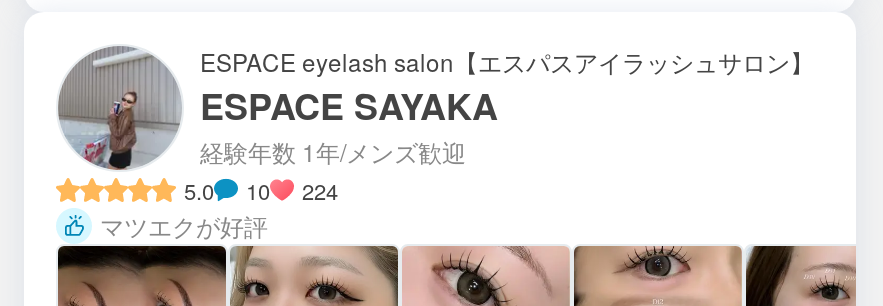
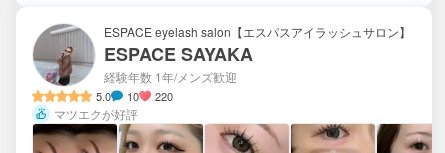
[184,175,338,207] 5.0 10 224 -> [96,88,173,104] 5.0 10 220

